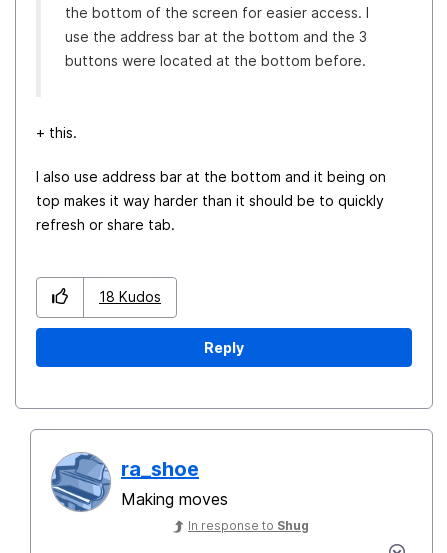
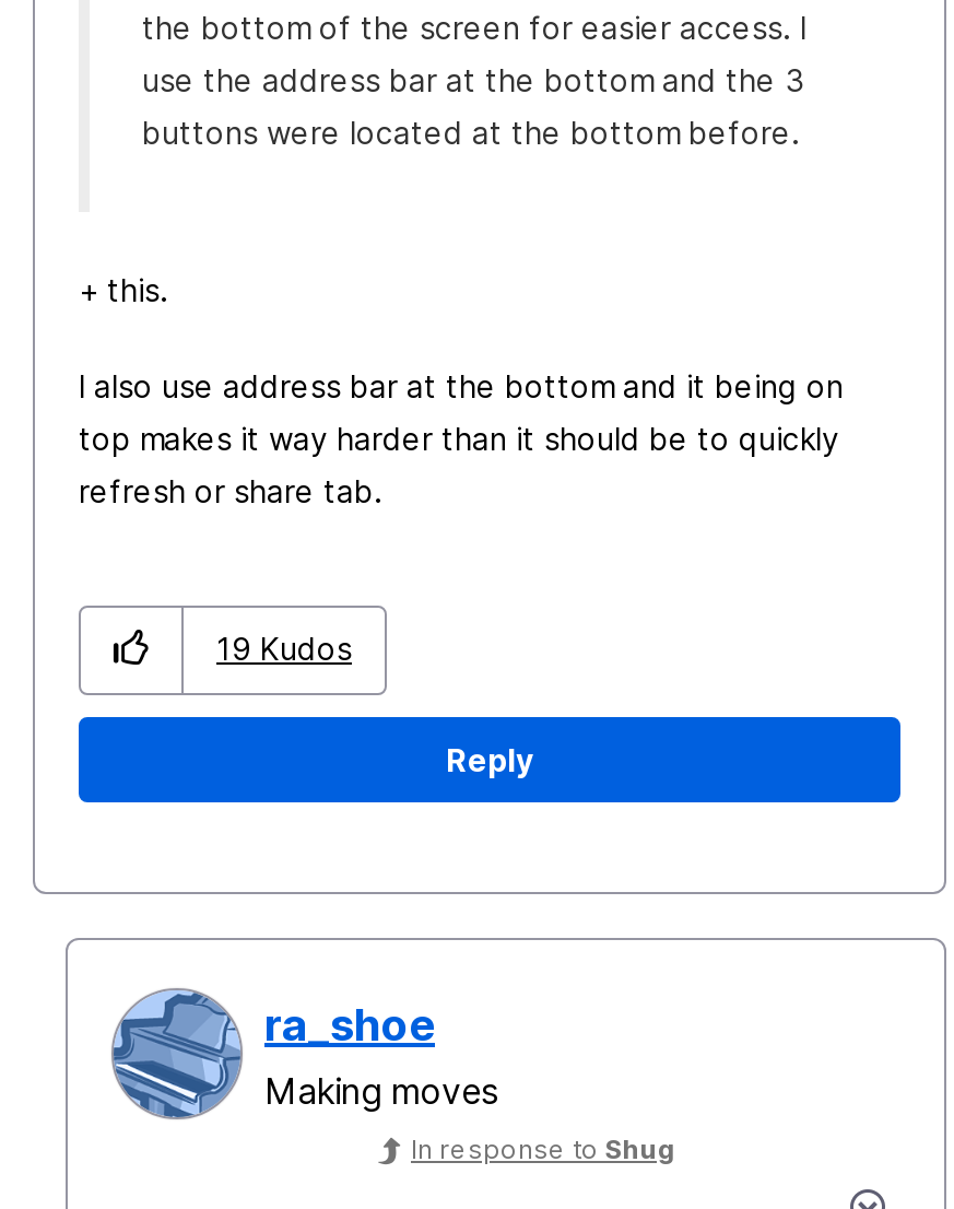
[99,288,161,305] 18 Kudos -> [216,630,352,667] 19 Kudos

